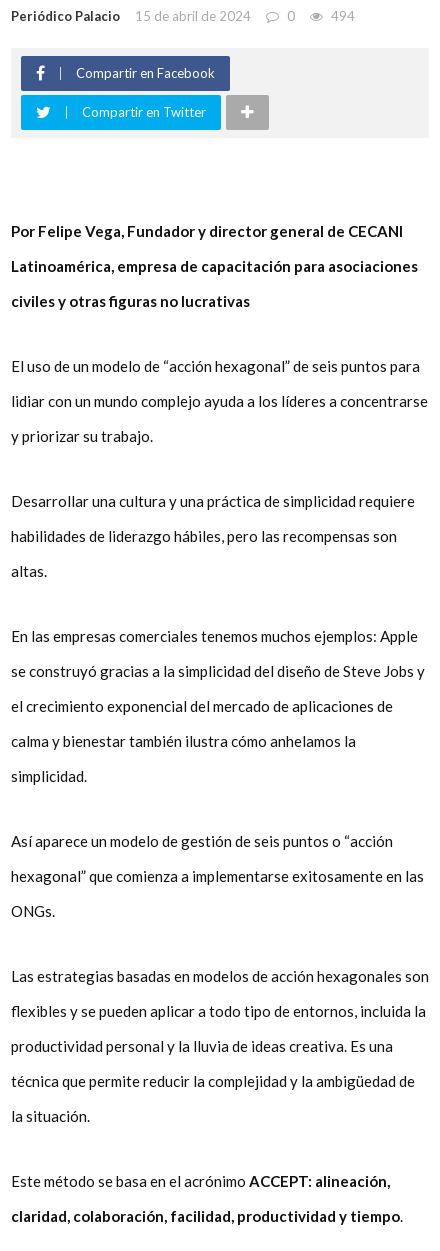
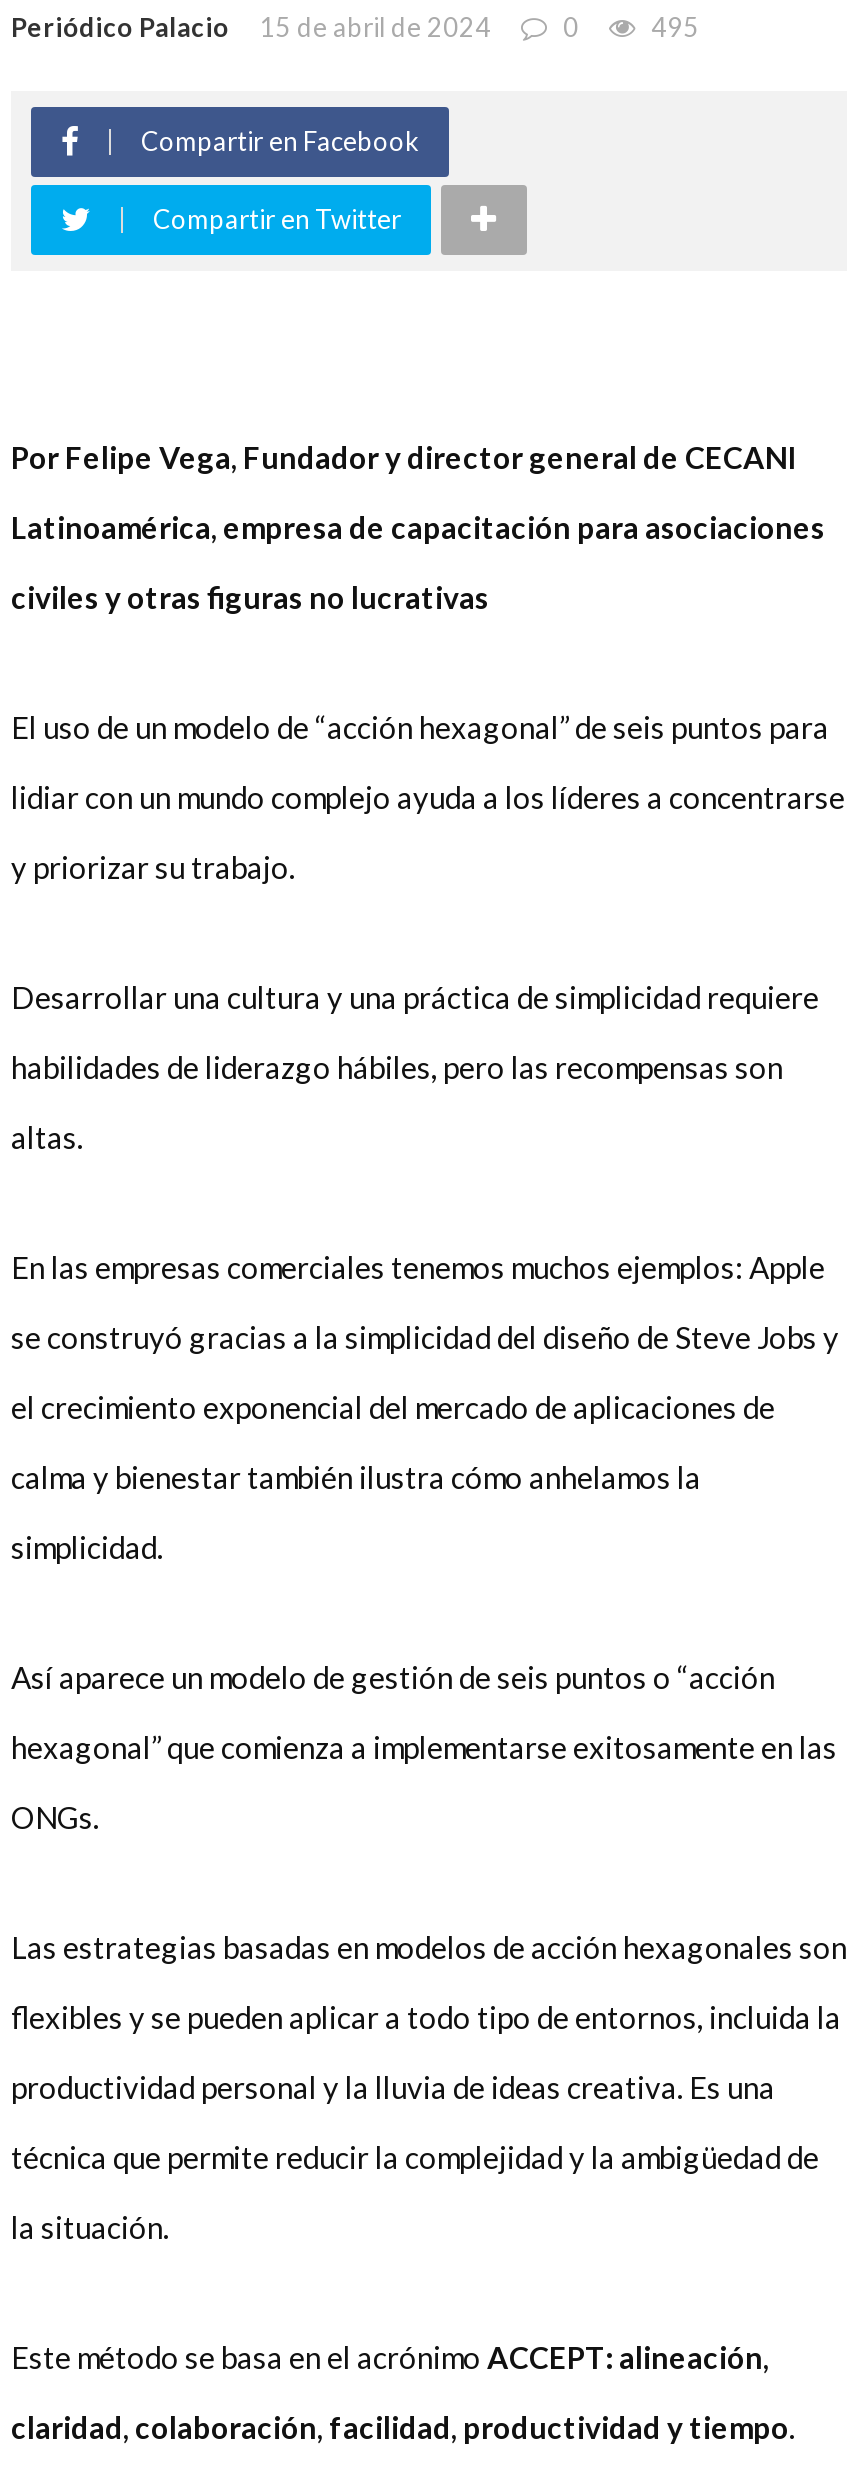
[331,8,355,24] 494 -> [651,11,699,43] 495

